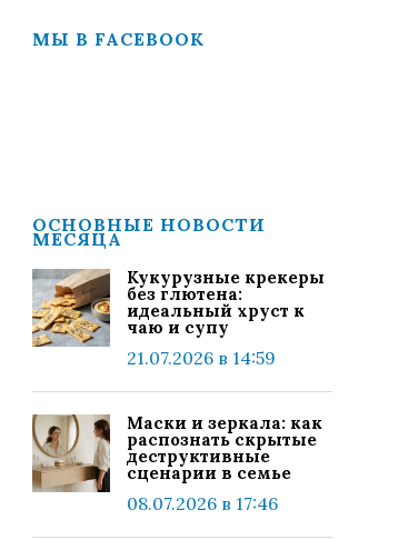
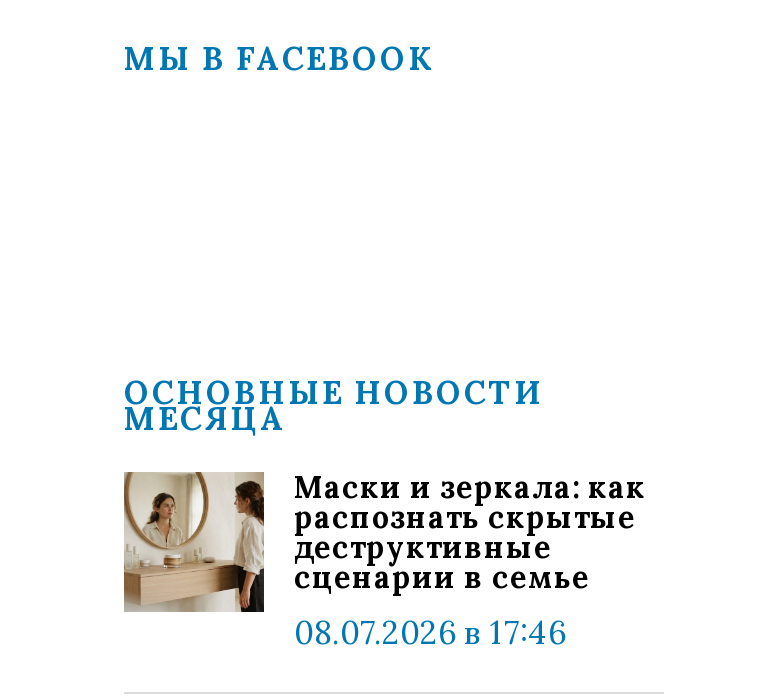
[31,267,325,369] [image] | Кукурузные крекеры | без глютена: | идеальный хруст к | чаю и супу | 21.07.2026 в 14:59 -> none

